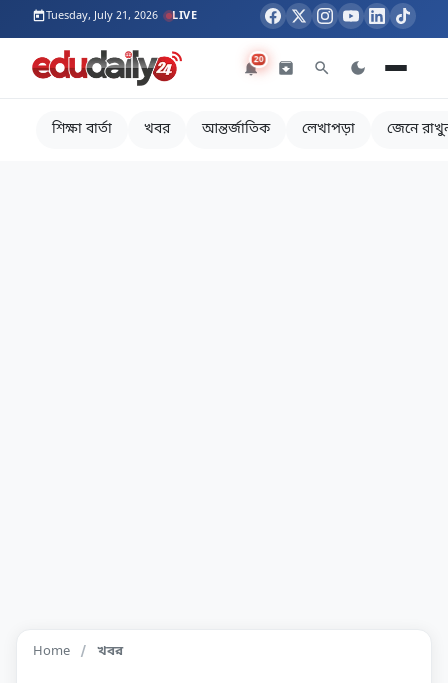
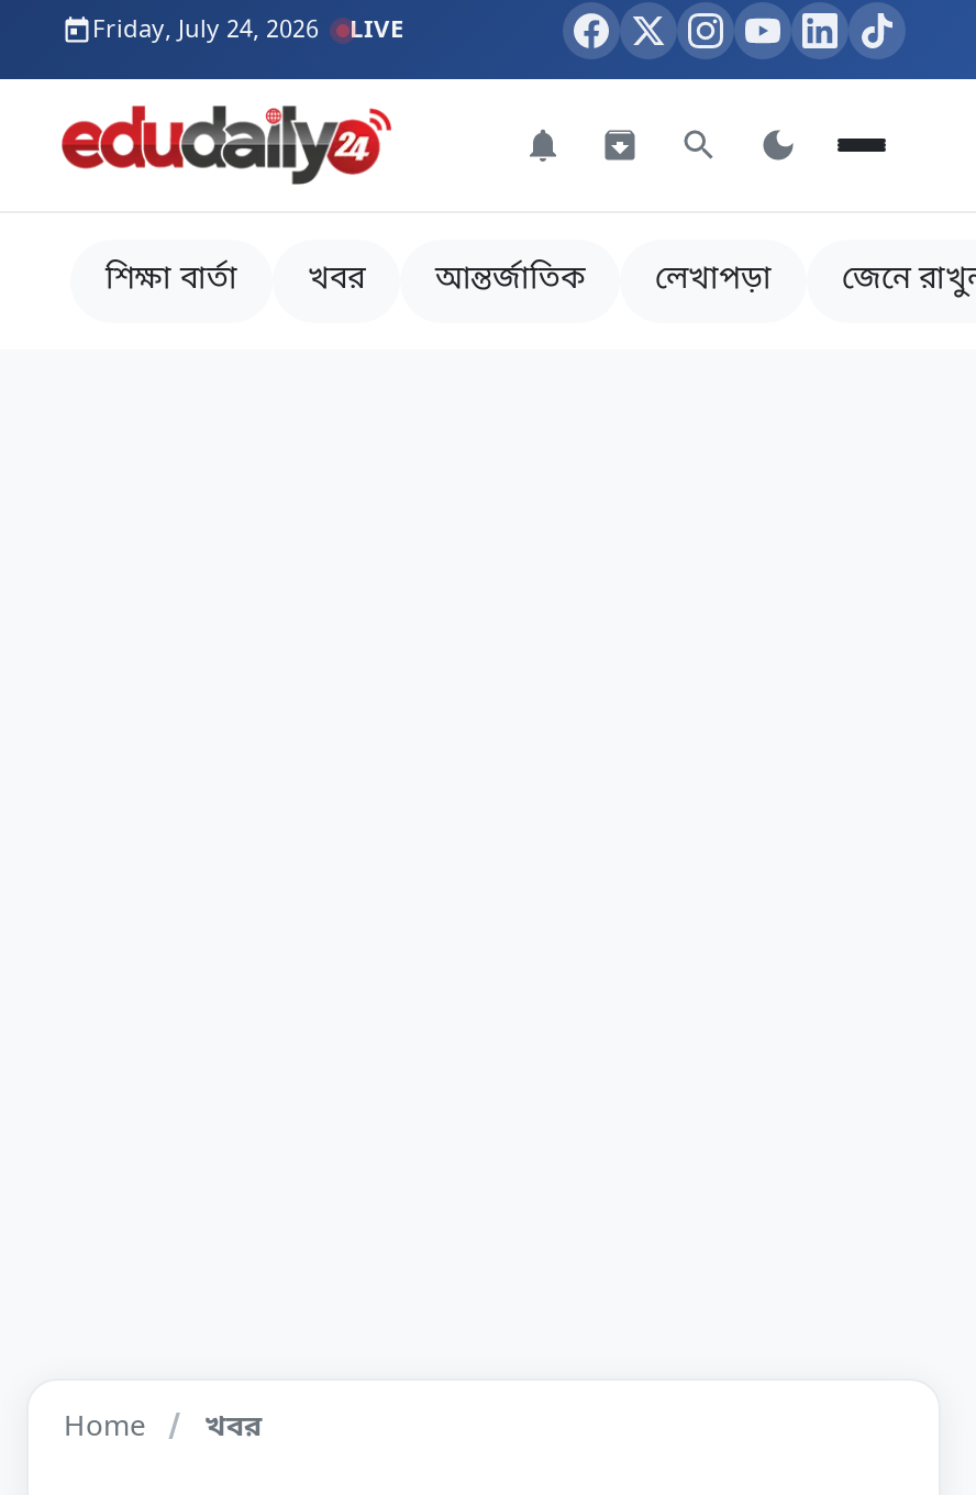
[46,8,197,22] Tuesday, July 21, 2026 LIVE -> [92,14,404,45] Friday, July 24, 2026 LIVE
[254,54,263,65] 20 -> none

